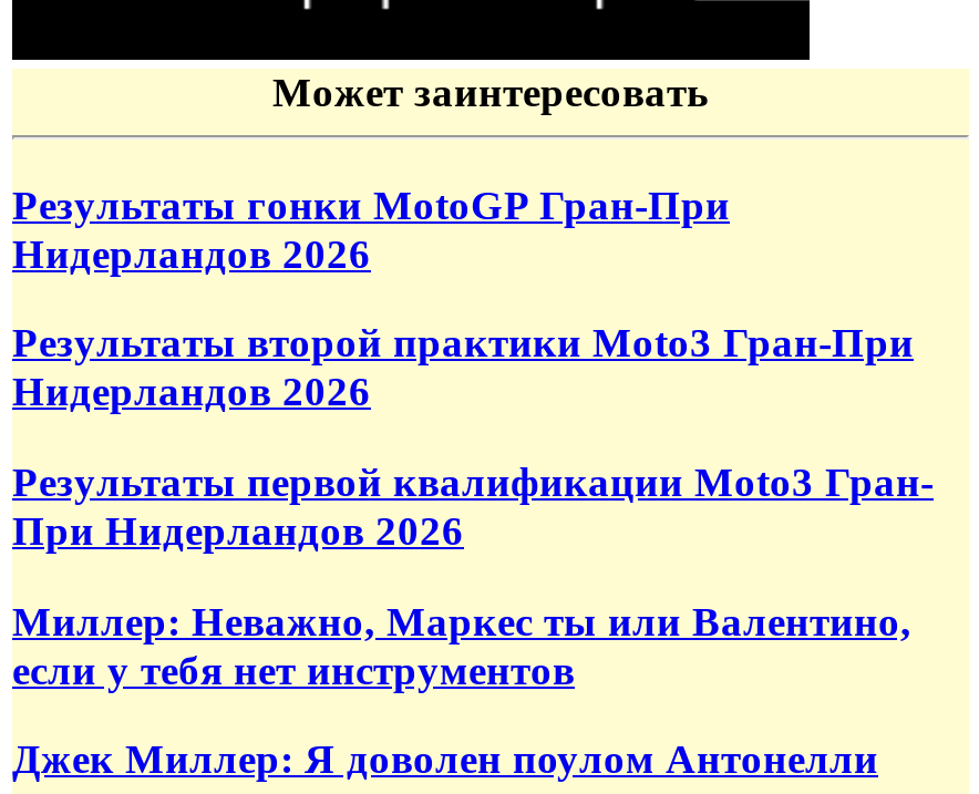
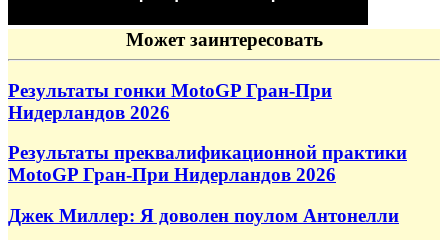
[12,319,934,693] Результаты второй практики Moto3 Гран-При | Нидерландов 2026 | Результаты первой квалификации Moto3 Гран- | При Нидерландов 2026 | Миллер: Неважно, Маркес ты или Валентино, | если у тебя нет инструментов -> [8,142,407,185] Результаты преквалификационной практики | MotoGP Гран-При Нидерландов 2026

